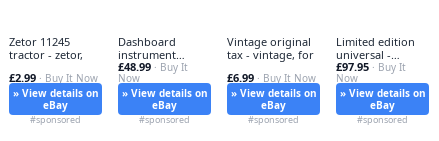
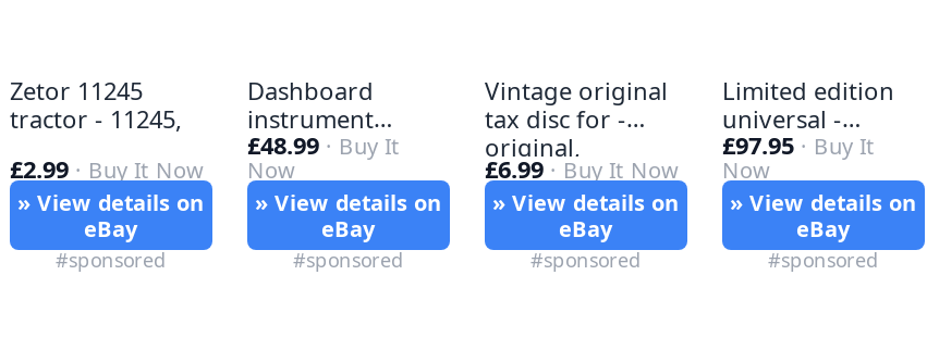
[9,46,83,61] tractor - zetor, -> [10,101,182,134] tractor - 11245,
[227,46,314,61] tax - vintage, for -> [485,101,626,162] tax disc for - | original,

